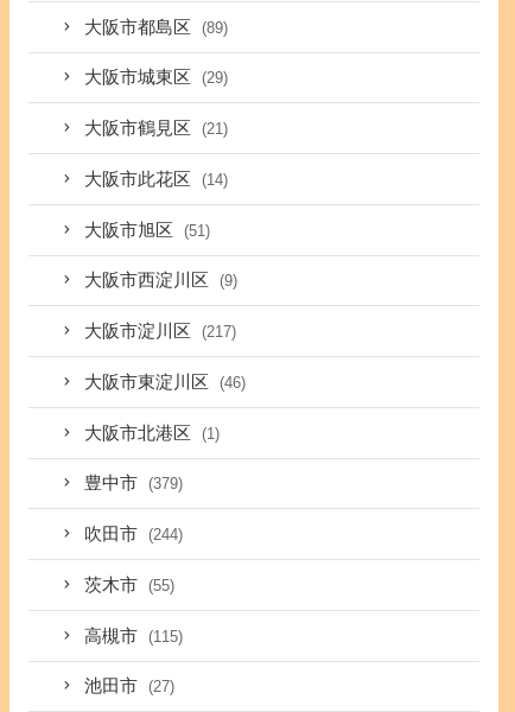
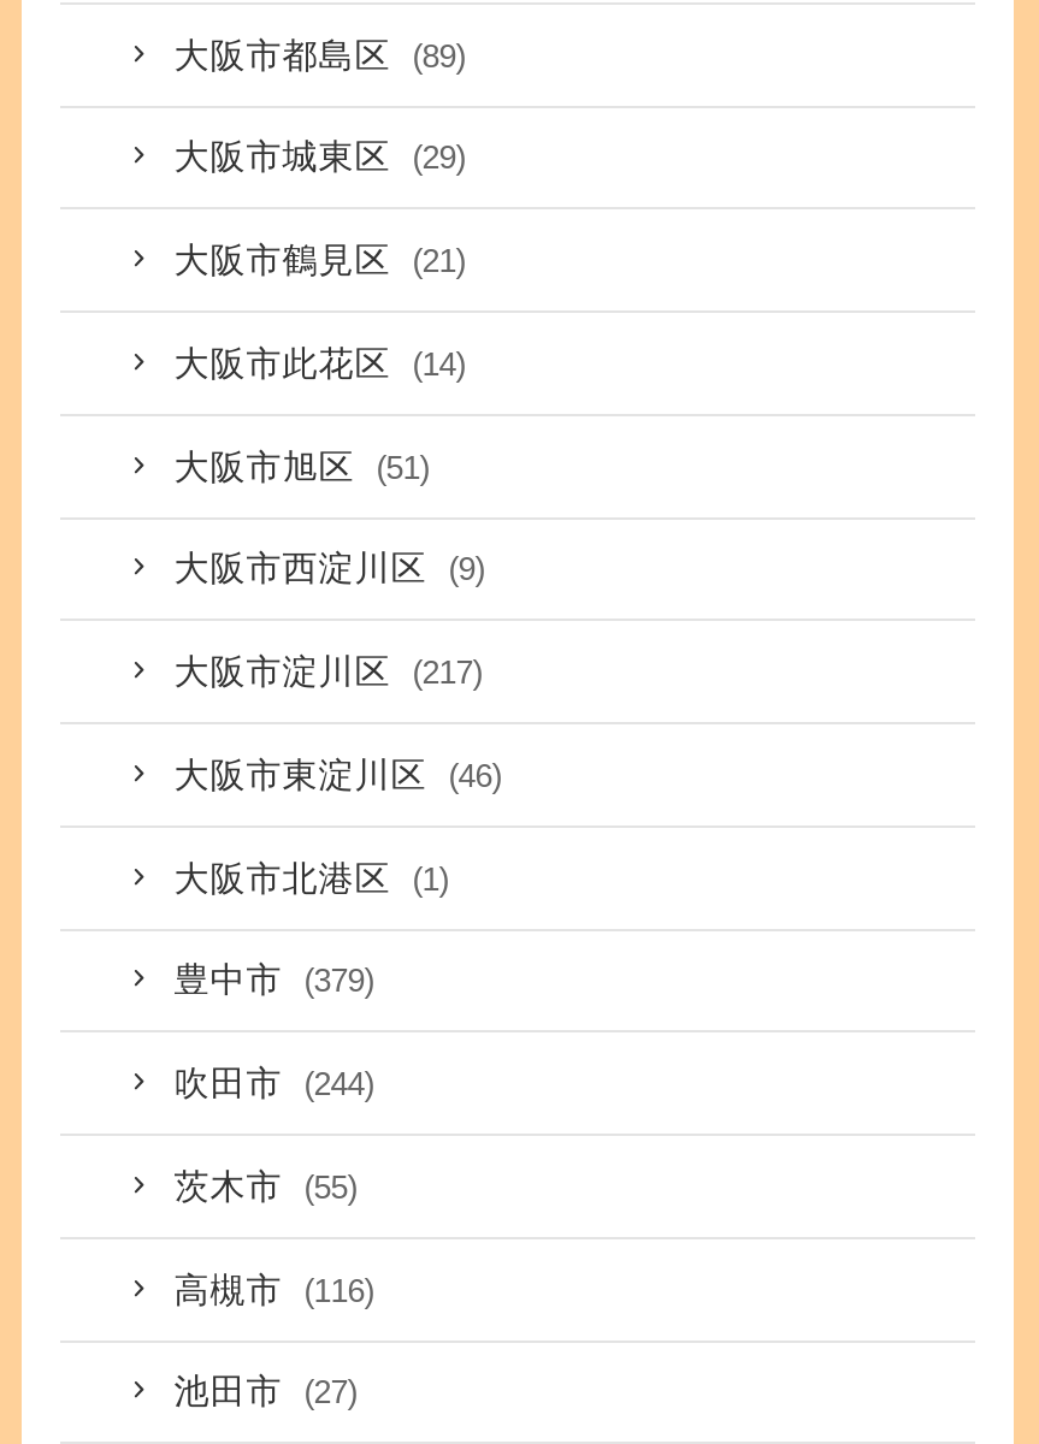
[84,626,183,645] 高槻市 (115) -> [174,1270,374,1308] 高槻市 (116)

